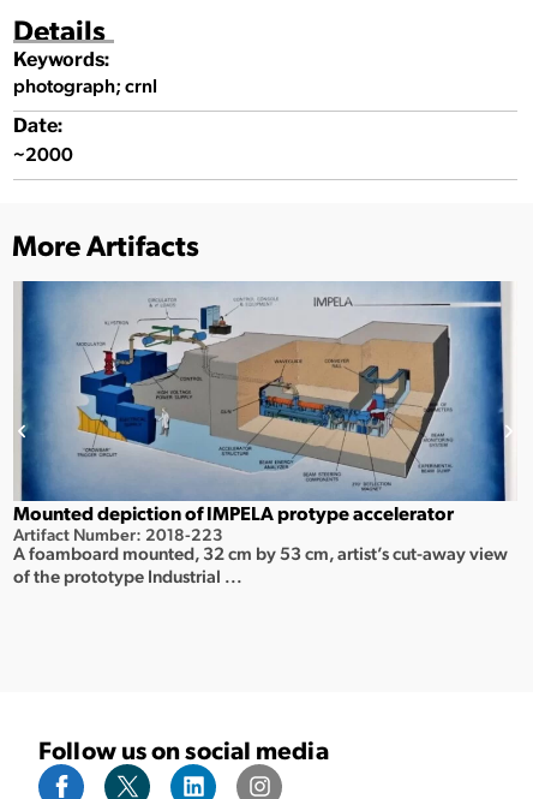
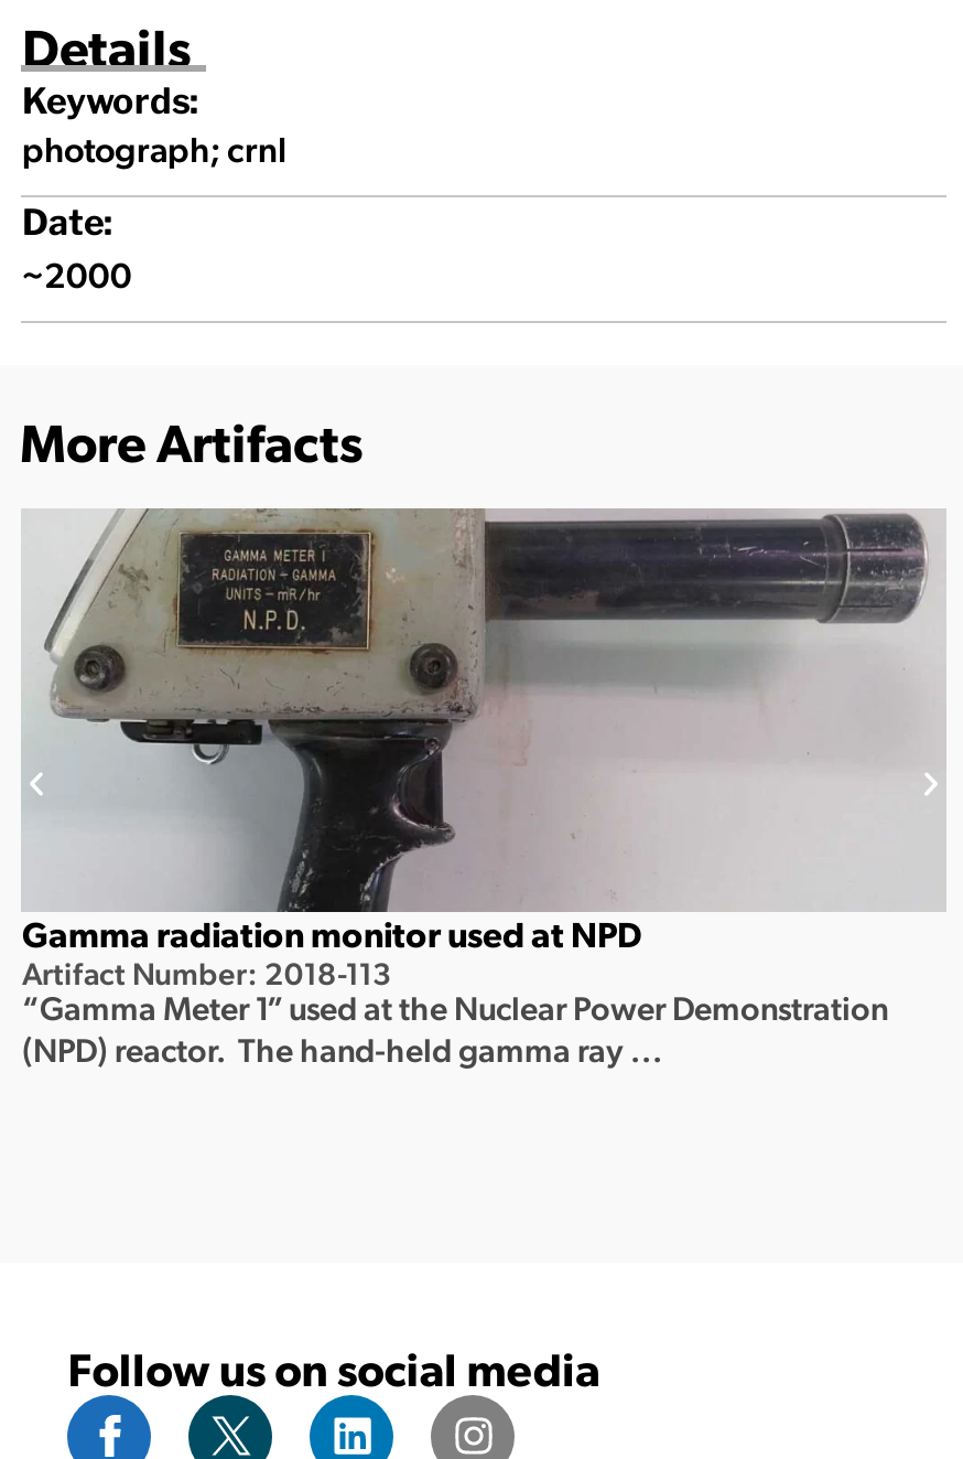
[14,280,516,587] [image] | Mounted depiction of IMPELA protype accelerator | Artifact Number: 2018-223 | A foamboard mounted, 32 cm by 53 cm, artist’s cut-away view | of the prototype Industrial ... -> [22,508,946,1071] [image] | Gamma radiation monitor used at NPD | Artifact Number: 2018-113 | “Gamma Meter 1” used at the Nuclear Power Demonstration | (NPD) reactor. The hand-held gamma ray ...

